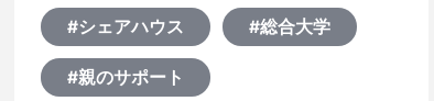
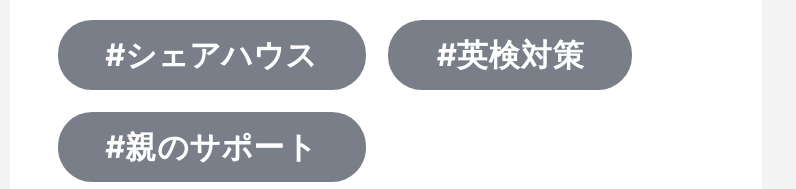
[249,16,331,37] #総合大学 -> [437,36,585,74] #英検対策

